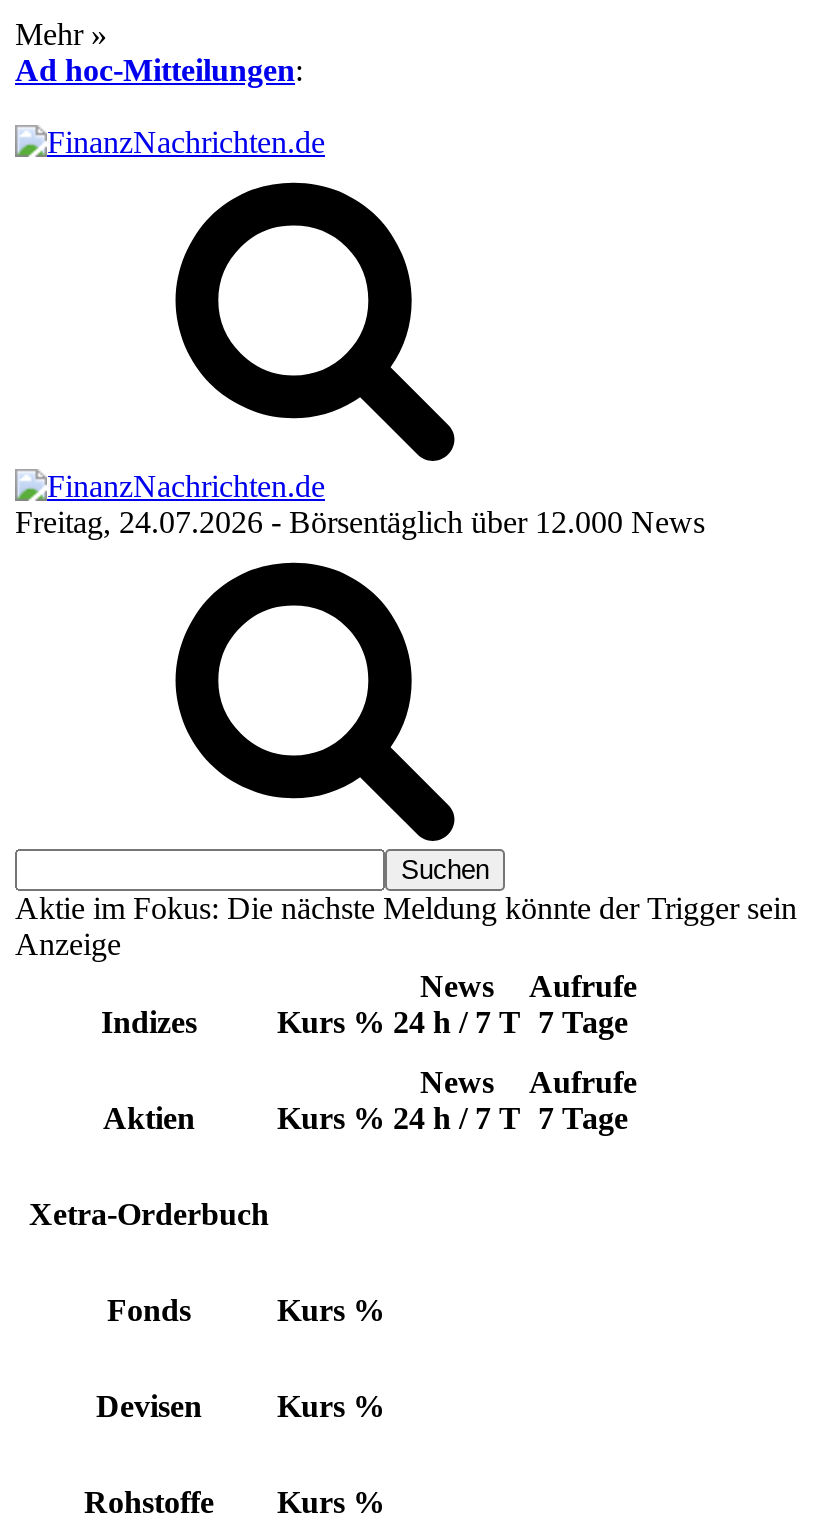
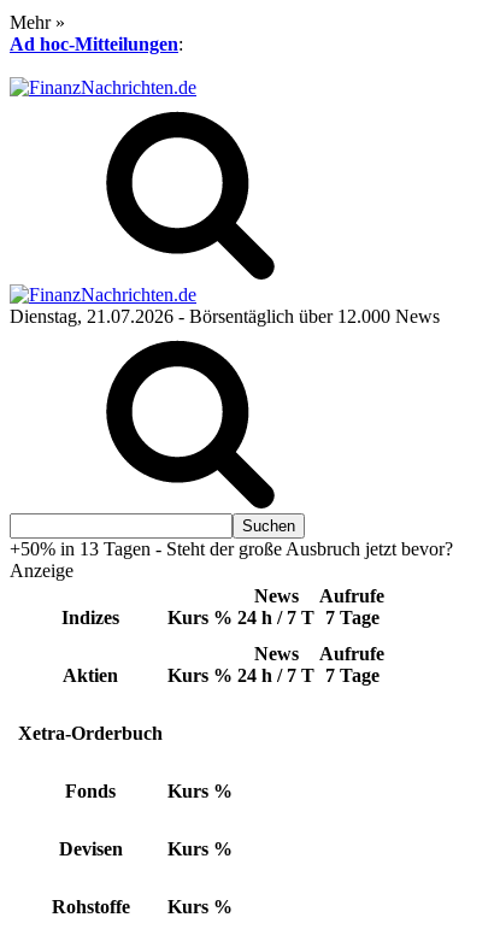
[15,505,705,539] Freitag, 24.07.2026 - Börsentäglich über 12.000 News -> [10,306,440,327] Dienstag, 21.07.2026 - Börsentäglich über 12.000 News
[15,891,797,925] Aktie im Fokus: Die nächste Meldung könnte der Trigger sein -> [10,539,453,559] +50% in 13 Tagen - Steht der große Ausbruch jetzt bevor?

